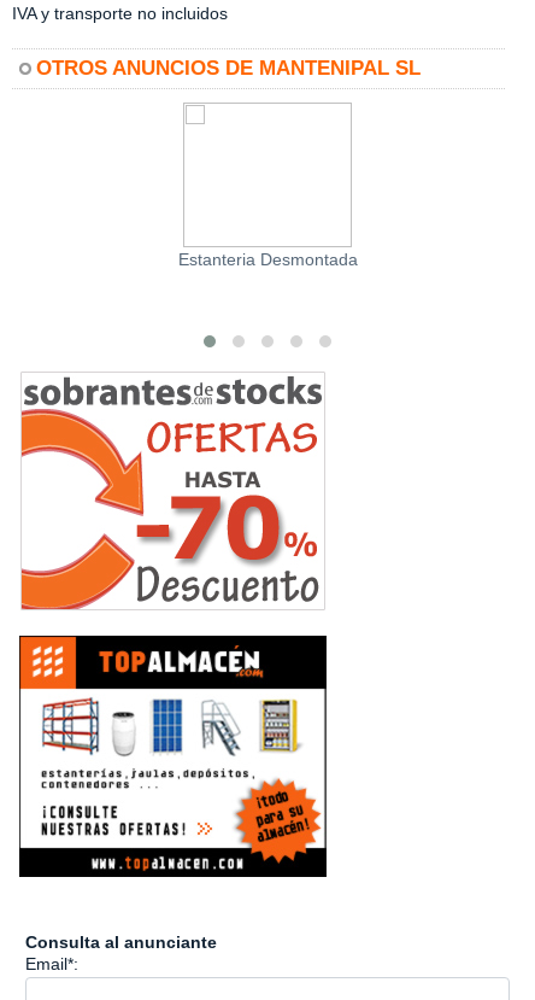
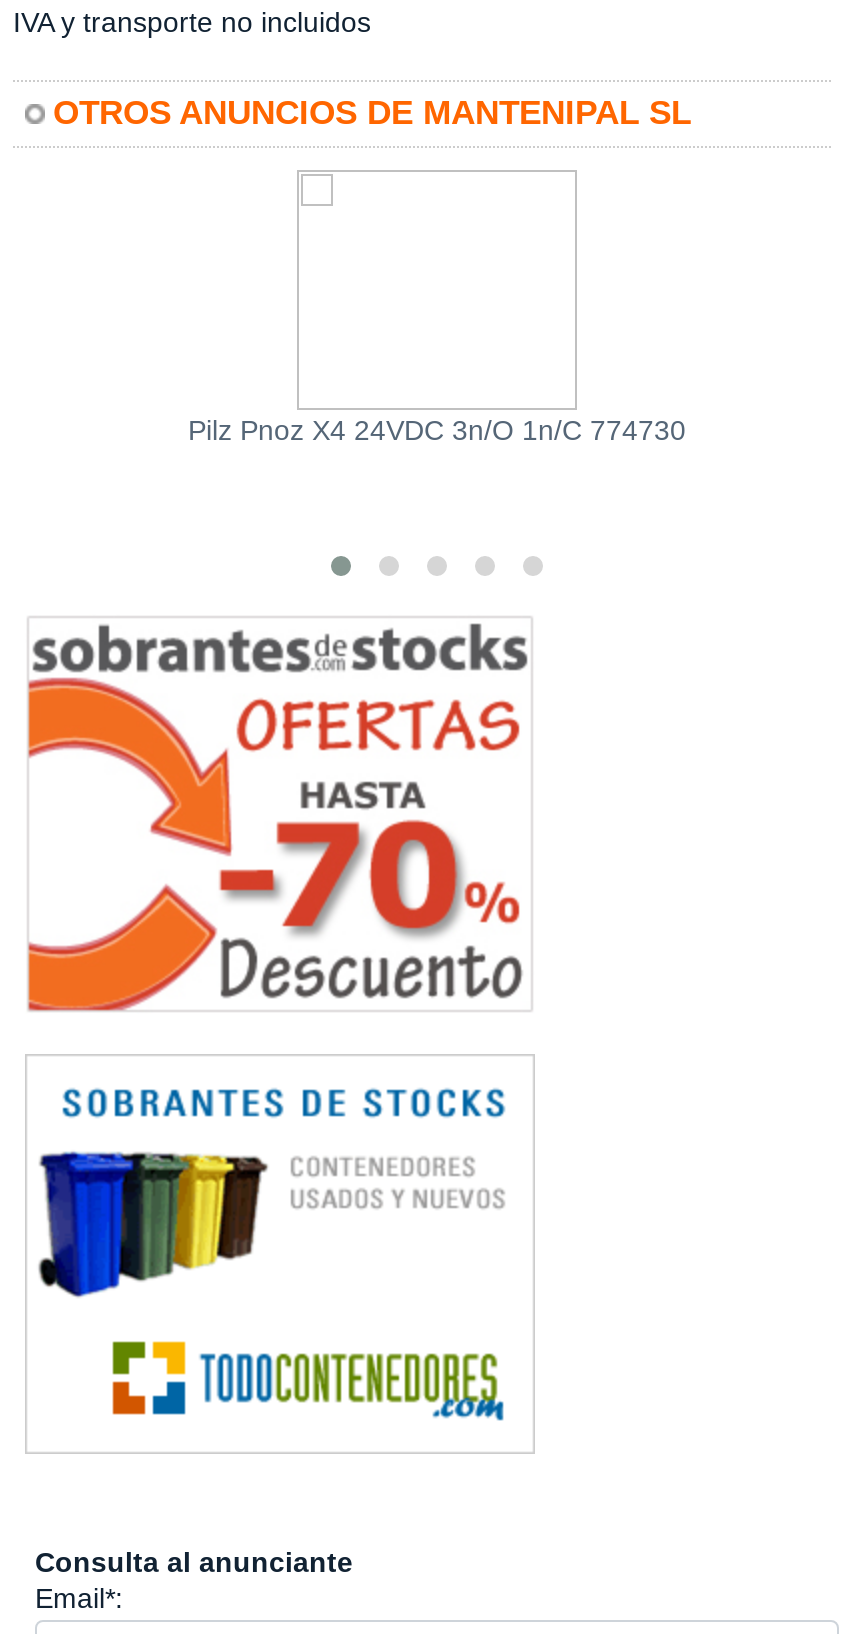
[178,250,357,269] Estanteria Desmontada -> [188,414,686,446] Pilz Pnoz X4 24VDC 3n/O 1n/C 774730
[18,634,328,878] [image] -> [25,1054,535,1454] [image]

